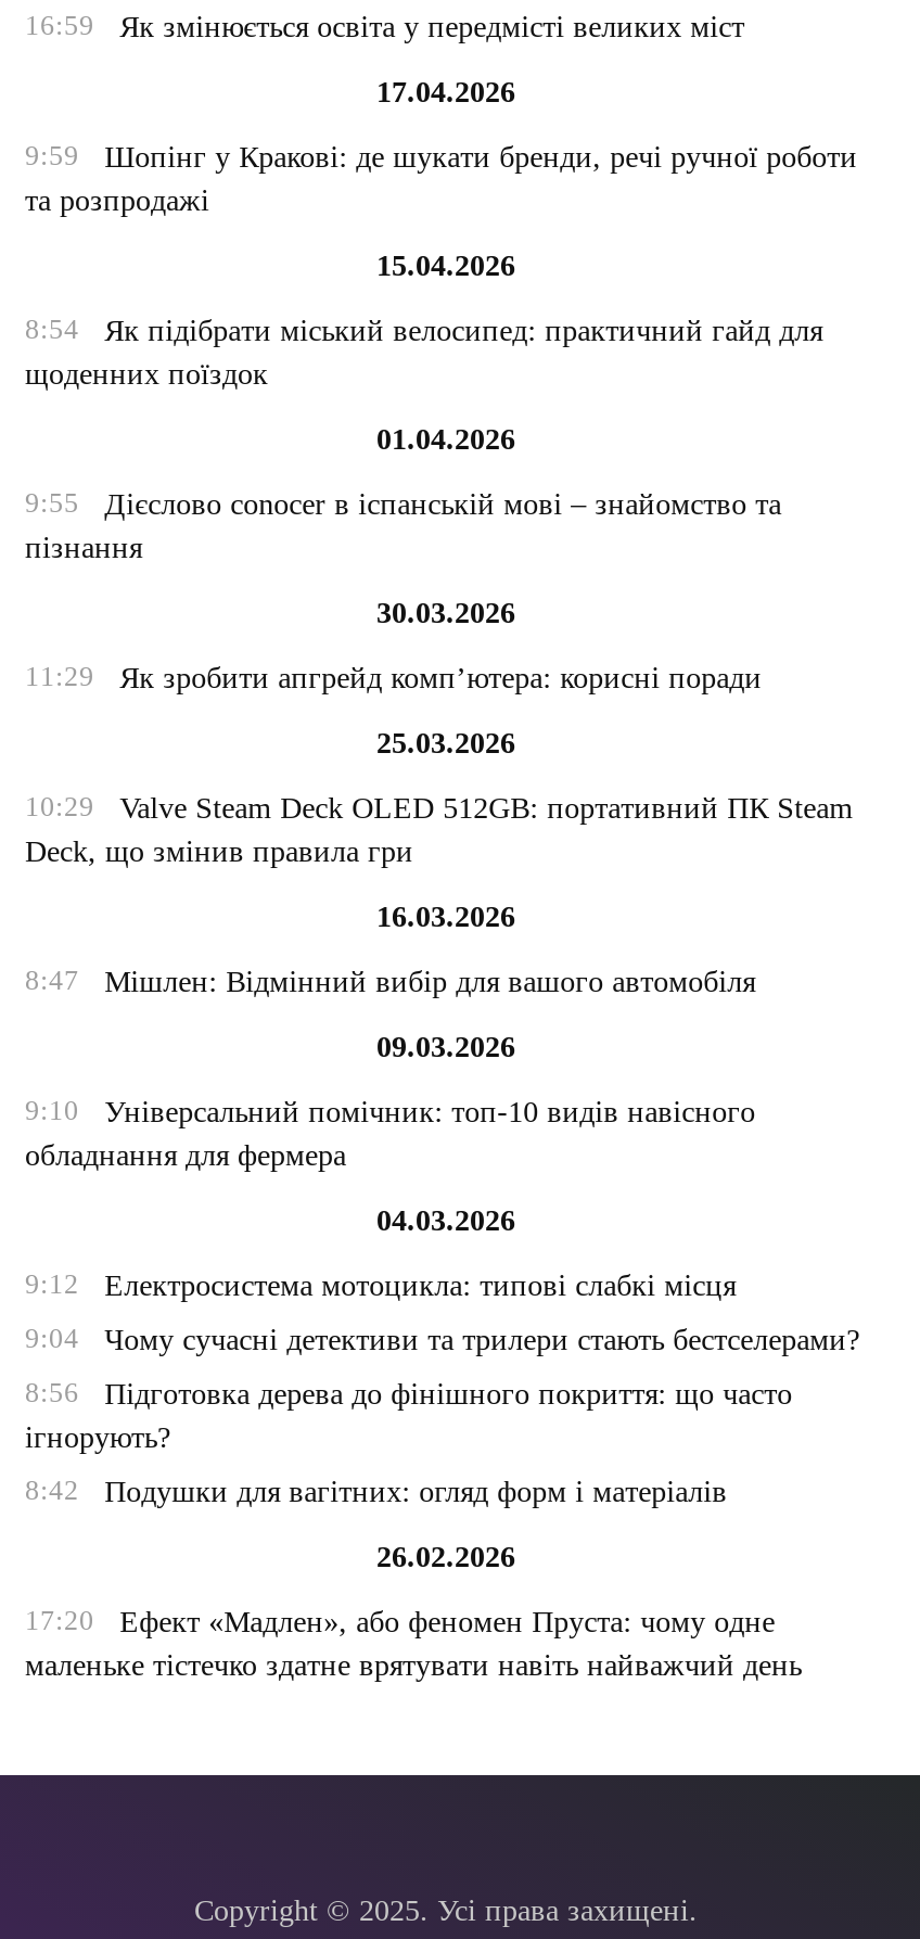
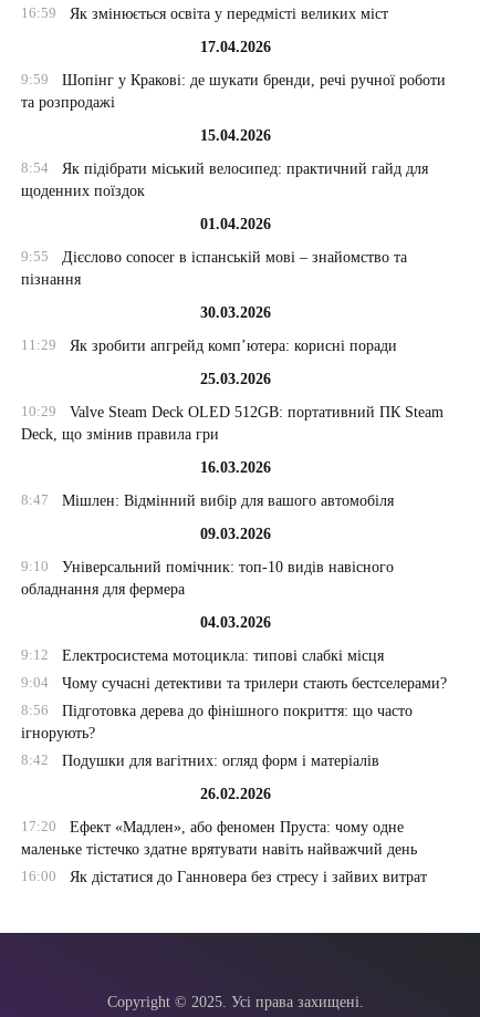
none -> [21,868,426,885] 16:00 | Як дістатися до Ганновера без стресу і зайвих витрат

